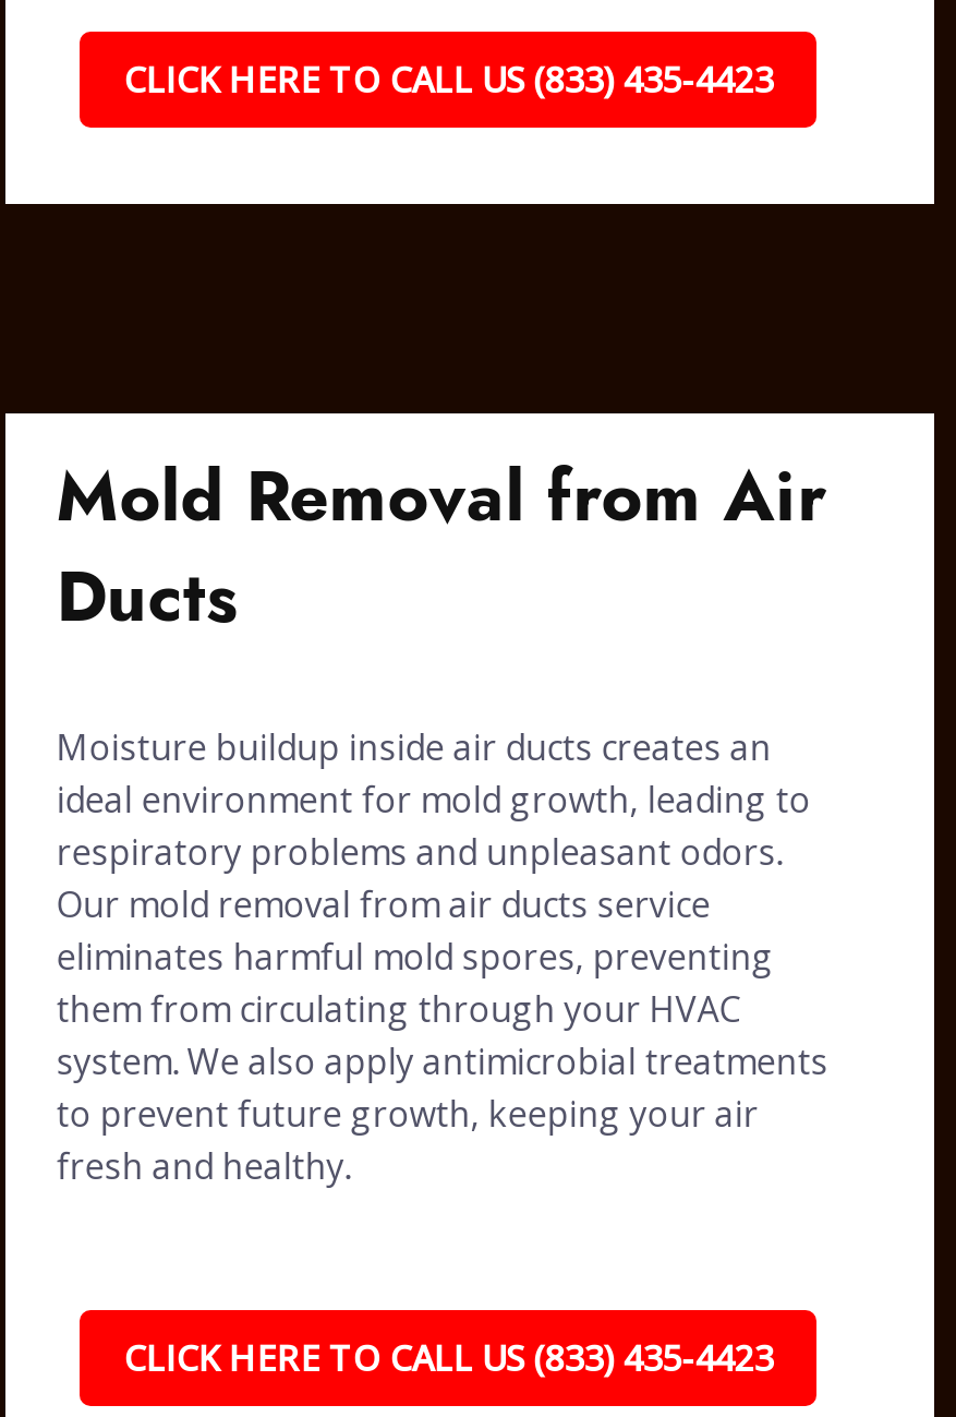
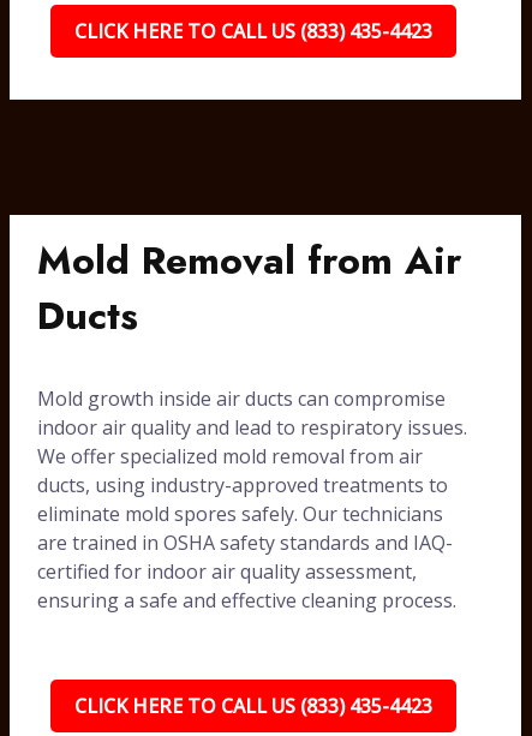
[56,723,828,1190] Moisture buildup inside air ducts creates an | ideal environment for mold growth, leading to | respiratory problems and unpleasant odors. | Our mold removal from air ducts service | eliminates harmful mold spores, preventing | them from circulating through your HVAC | system. We also apply antimicrobial treatments | to prevent future growth, keeping your air | fresh and healthy. -> [37,385,467,614] Mold growth inside air ducts can compromise | indoor air quality and lead to respiratory issues. | We offer specialized mold removal from air | ducts, using industry-approved treatments to | eliminate mold spores safely. Our technicians | are trained in OSHA safety standards and IAQ- | certified for indoor air quality assessment, | ensuring a safe and effective cleaning process.

